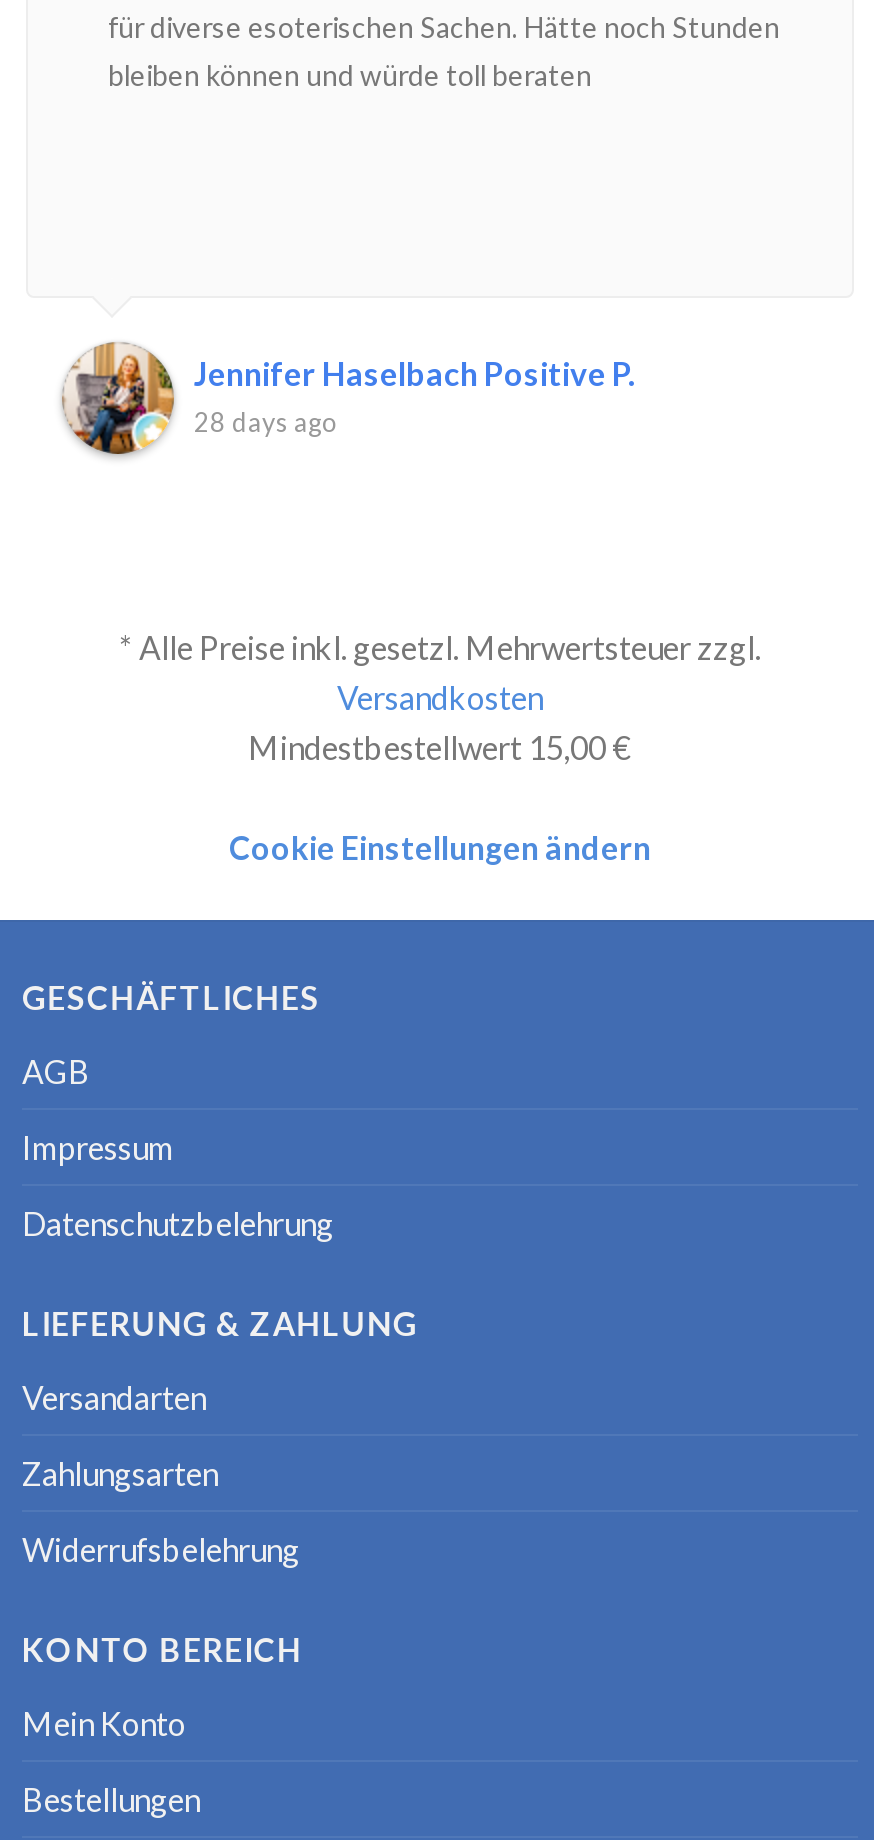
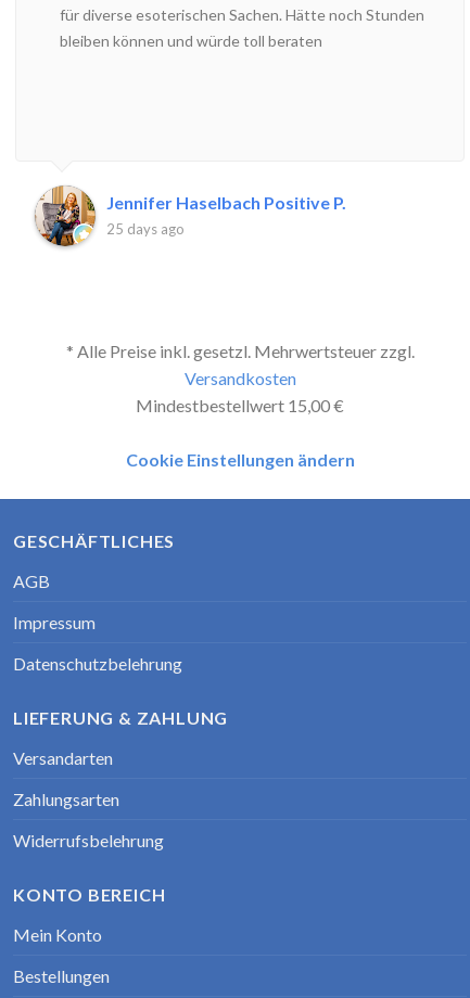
[194,405,338,437] 28 days ago -> [106,220,185,237] 25 days ago

